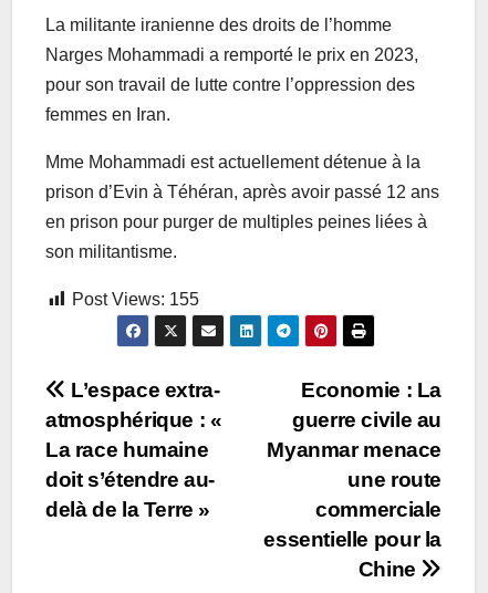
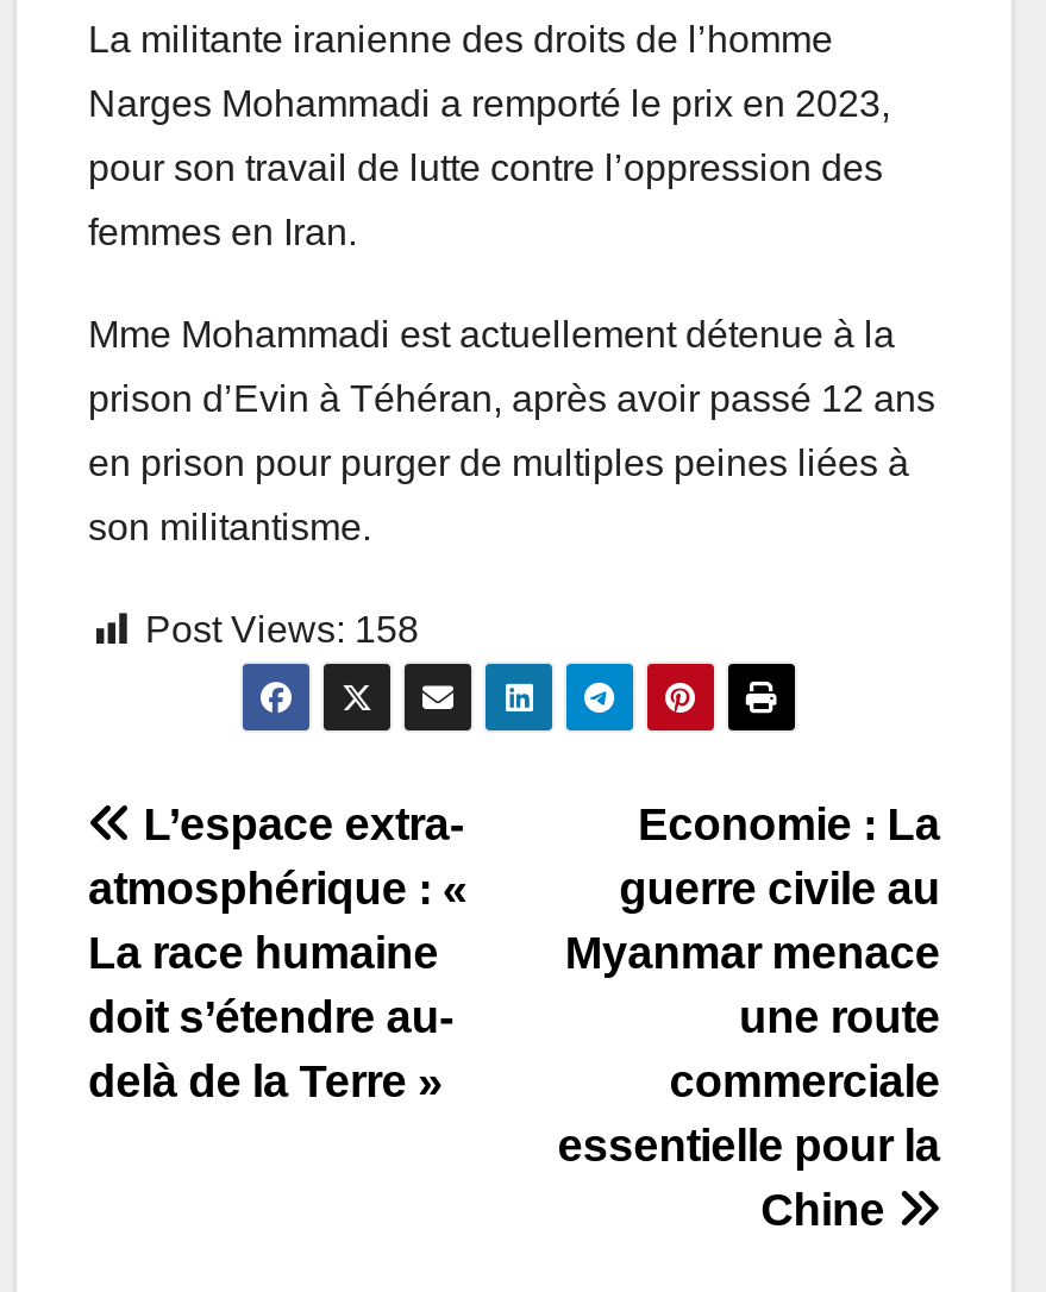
[72,290,199,309] Post Views: 155 -> [145,609,419,649] Post Views: 158

